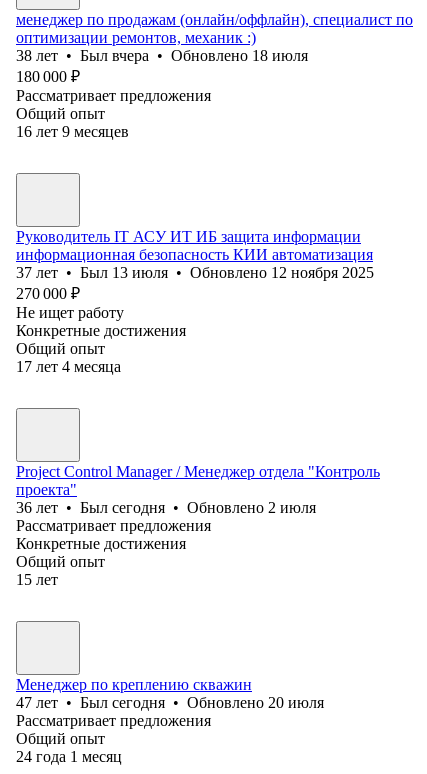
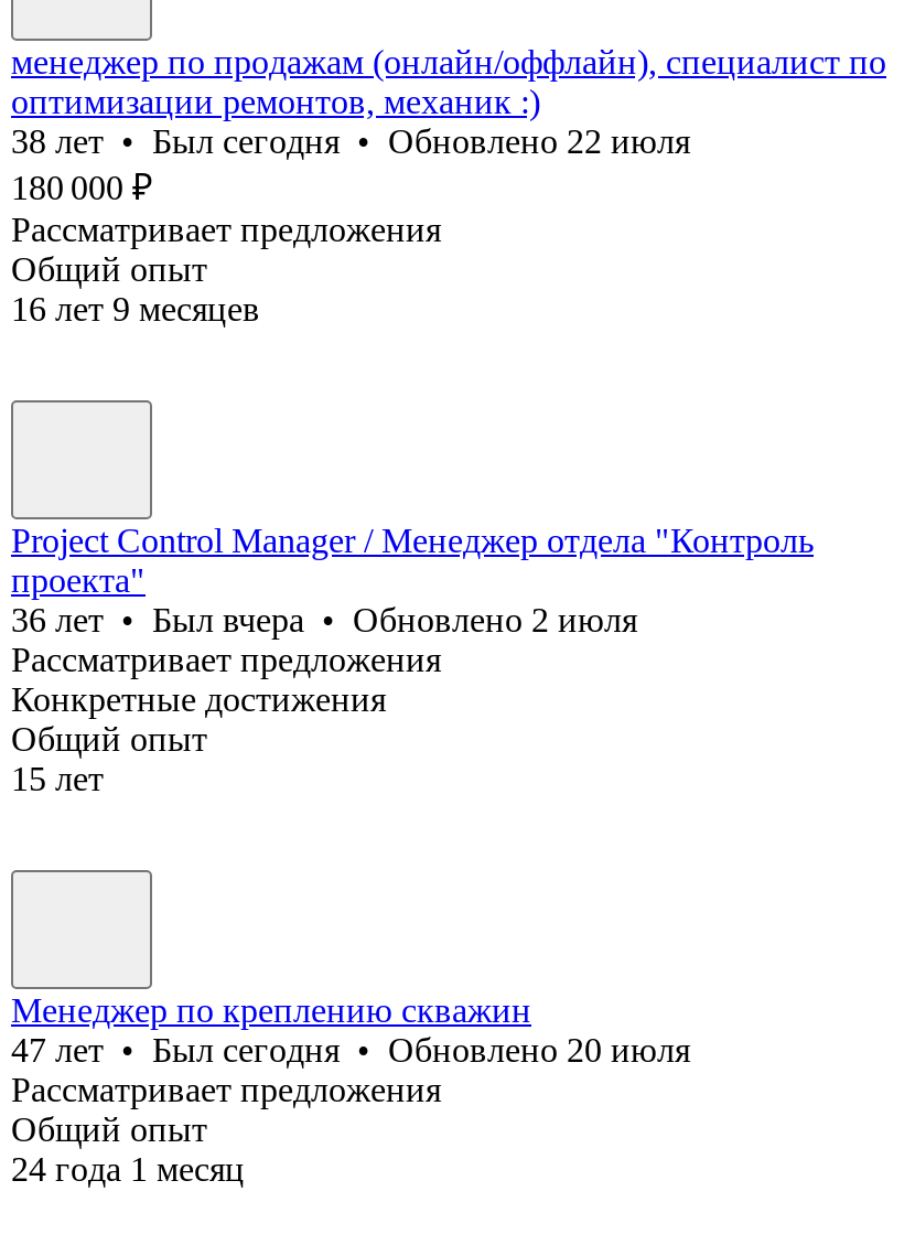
[16,47,308,64] 38 лет • Был вчера • Обновлено 18 июля -> [11,122,690,160] 38 лет • Был сегодня • Обновлено 22 июля
[16,228,374,375] Руководитель IT АСУ ИТ ИБ защита информации | информационная безопасность КИИ автоматизация | 37 лет • Был 13 июля • Обновлено 12 ноября 2025 | 270 000 ₽ | Не ищет работу | Конкретные достижения | Общий опыт | 17 лет 4 месяца -> none
[16,499,316,516] 36 лет • Был сегодня • Обновлено 2 июля -> [11,601,637,638] 36 лет • Был вчера • Обновлено 2 июля

